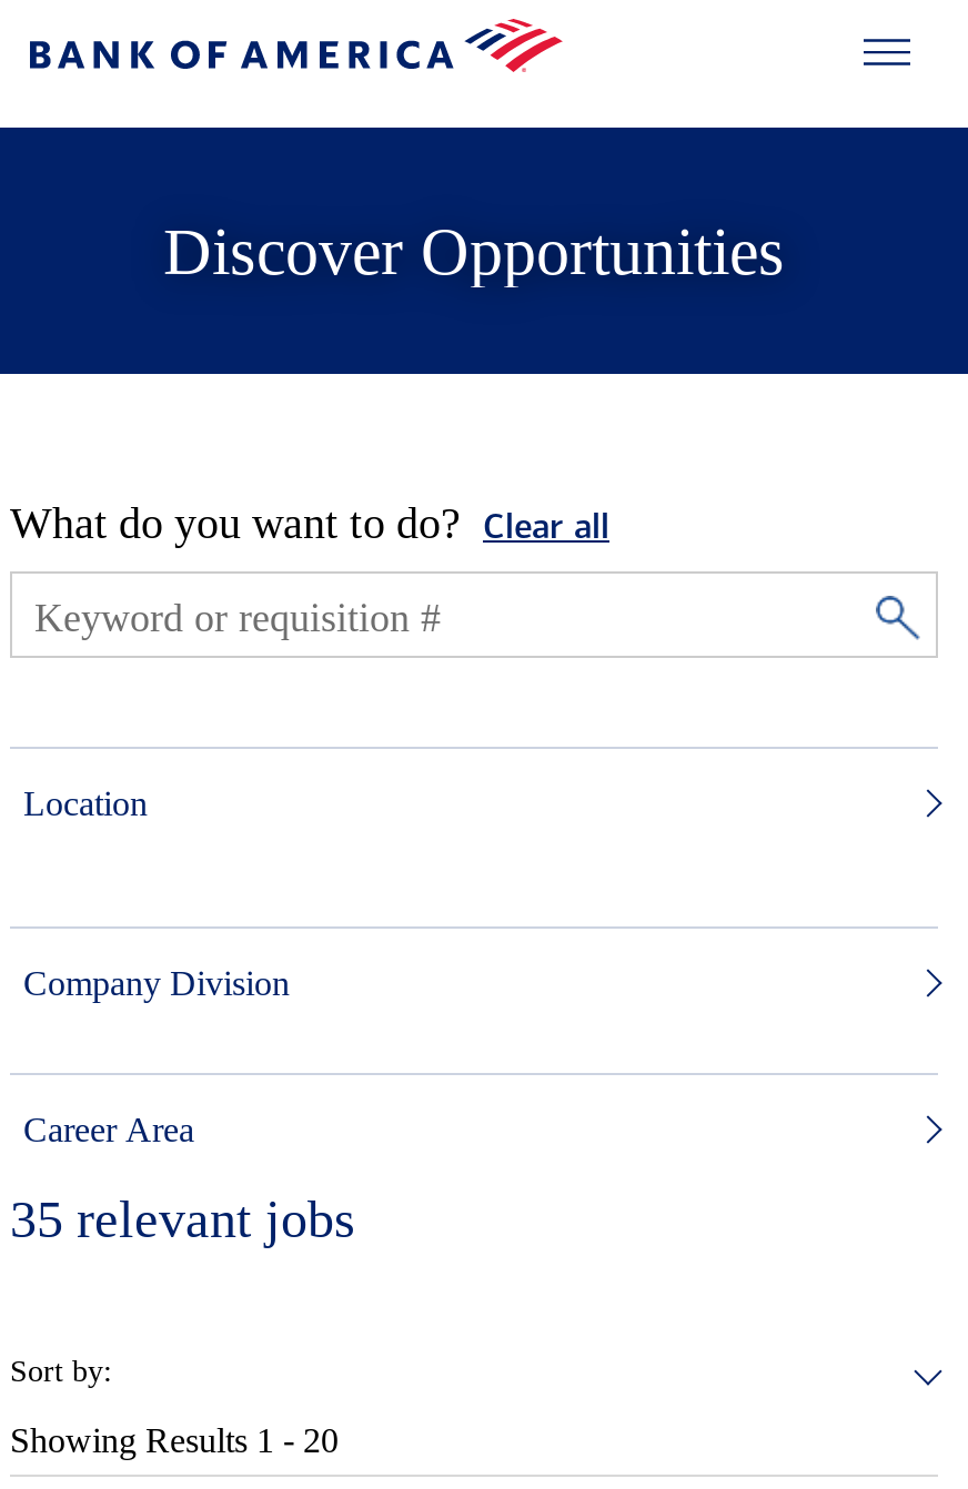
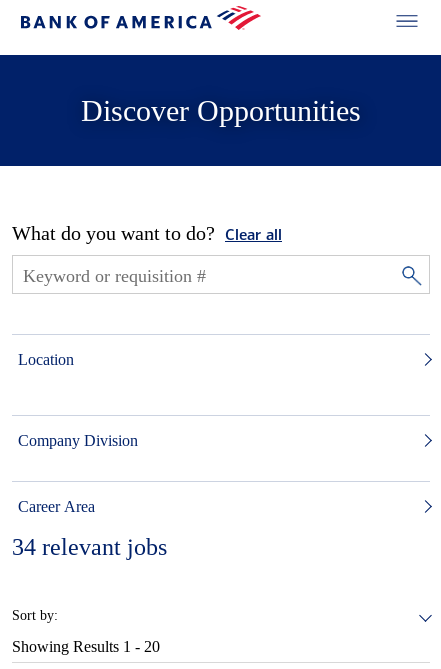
[10,1191,354,1248] 35 relevant jobs -> [12,534,167,560] 34 relevant jobs

